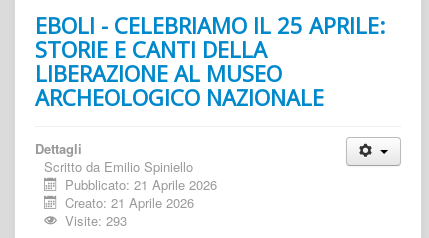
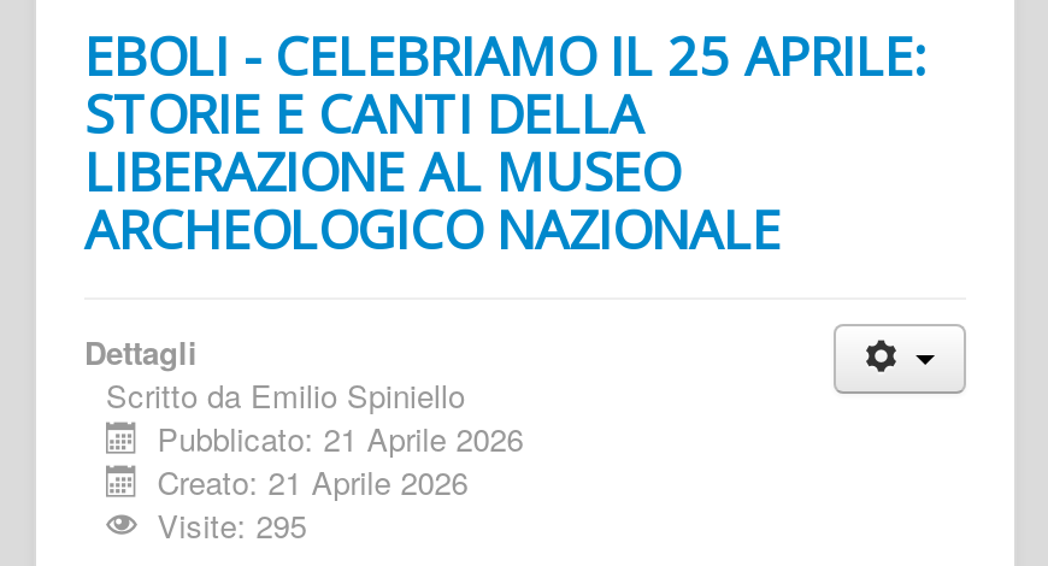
[65,211,127,230] Visite: 293 -> [157,501,306,546] Visite: 295

